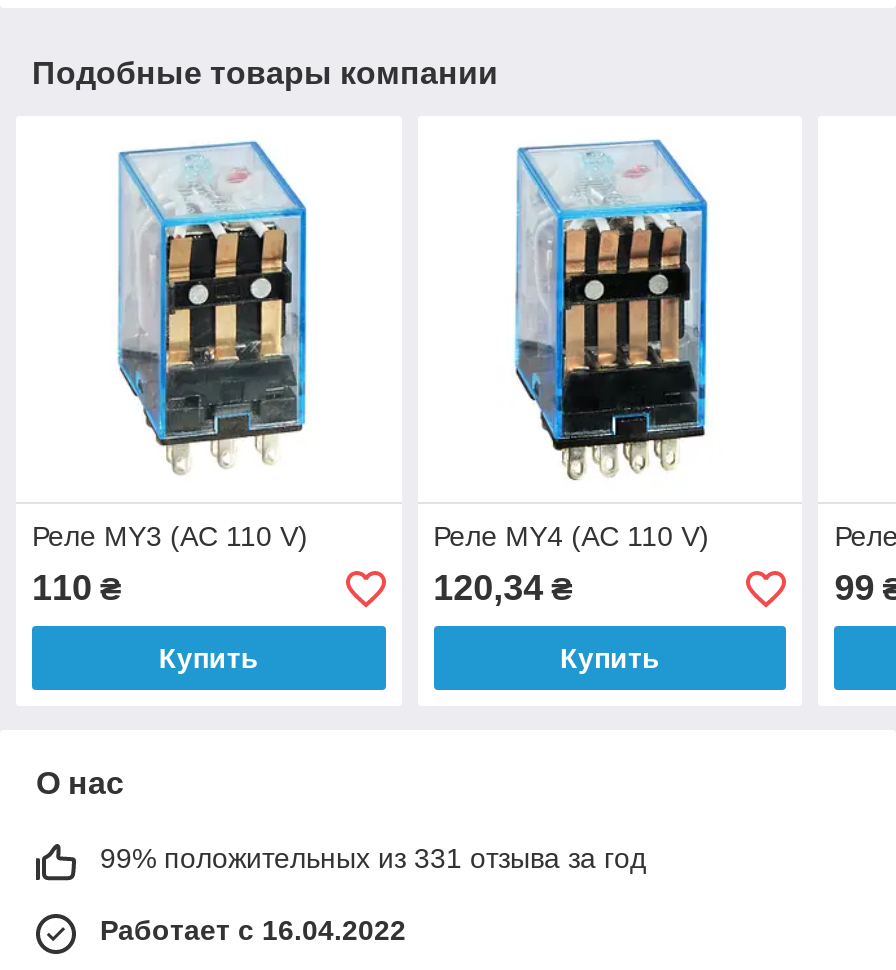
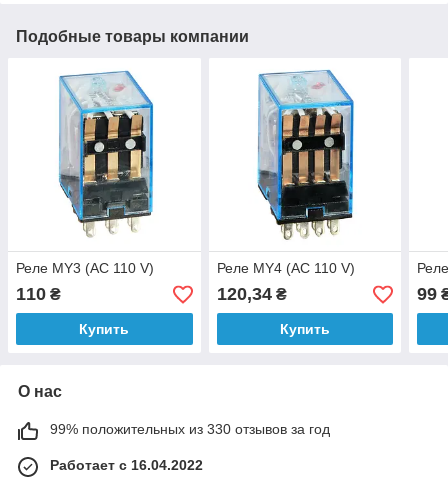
[100,842,646,874] 99% положительных из 331 отзыва за год -> [50,421,330,437] 99% положительных из 330 отзывов за год

